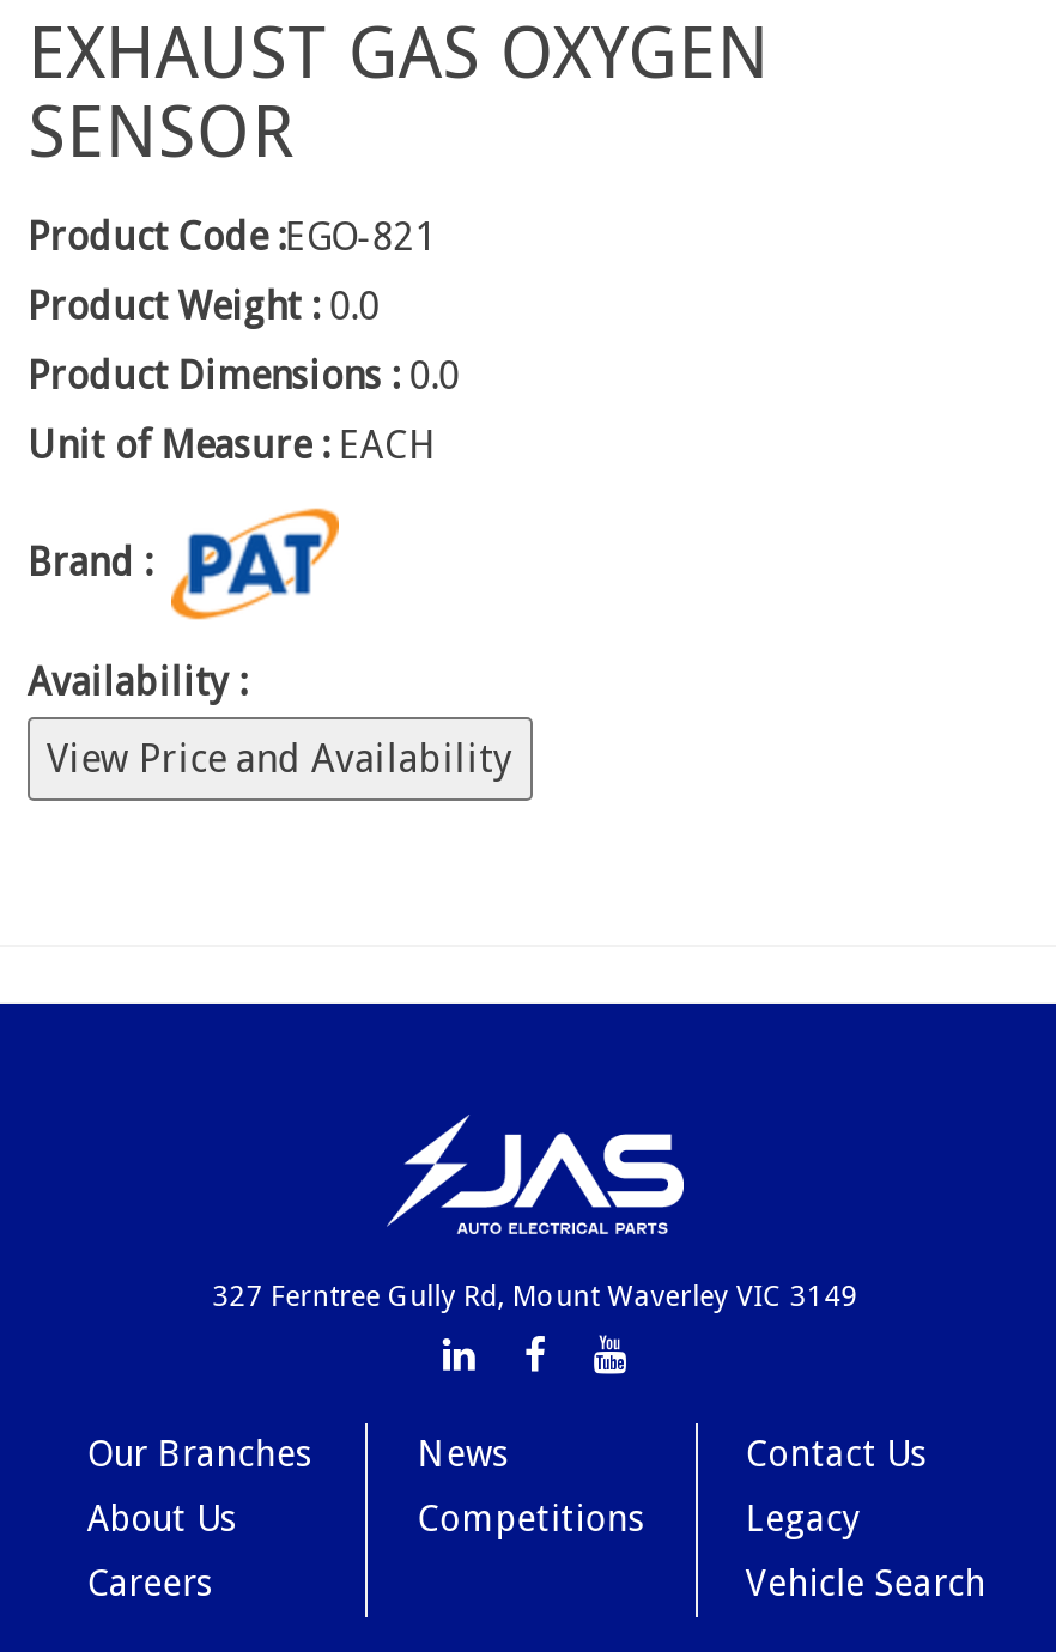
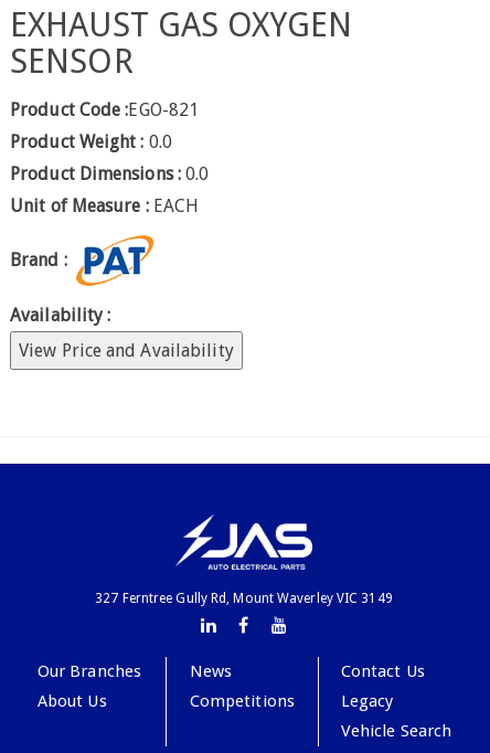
[87,1562,213,1605] Careers -> none

